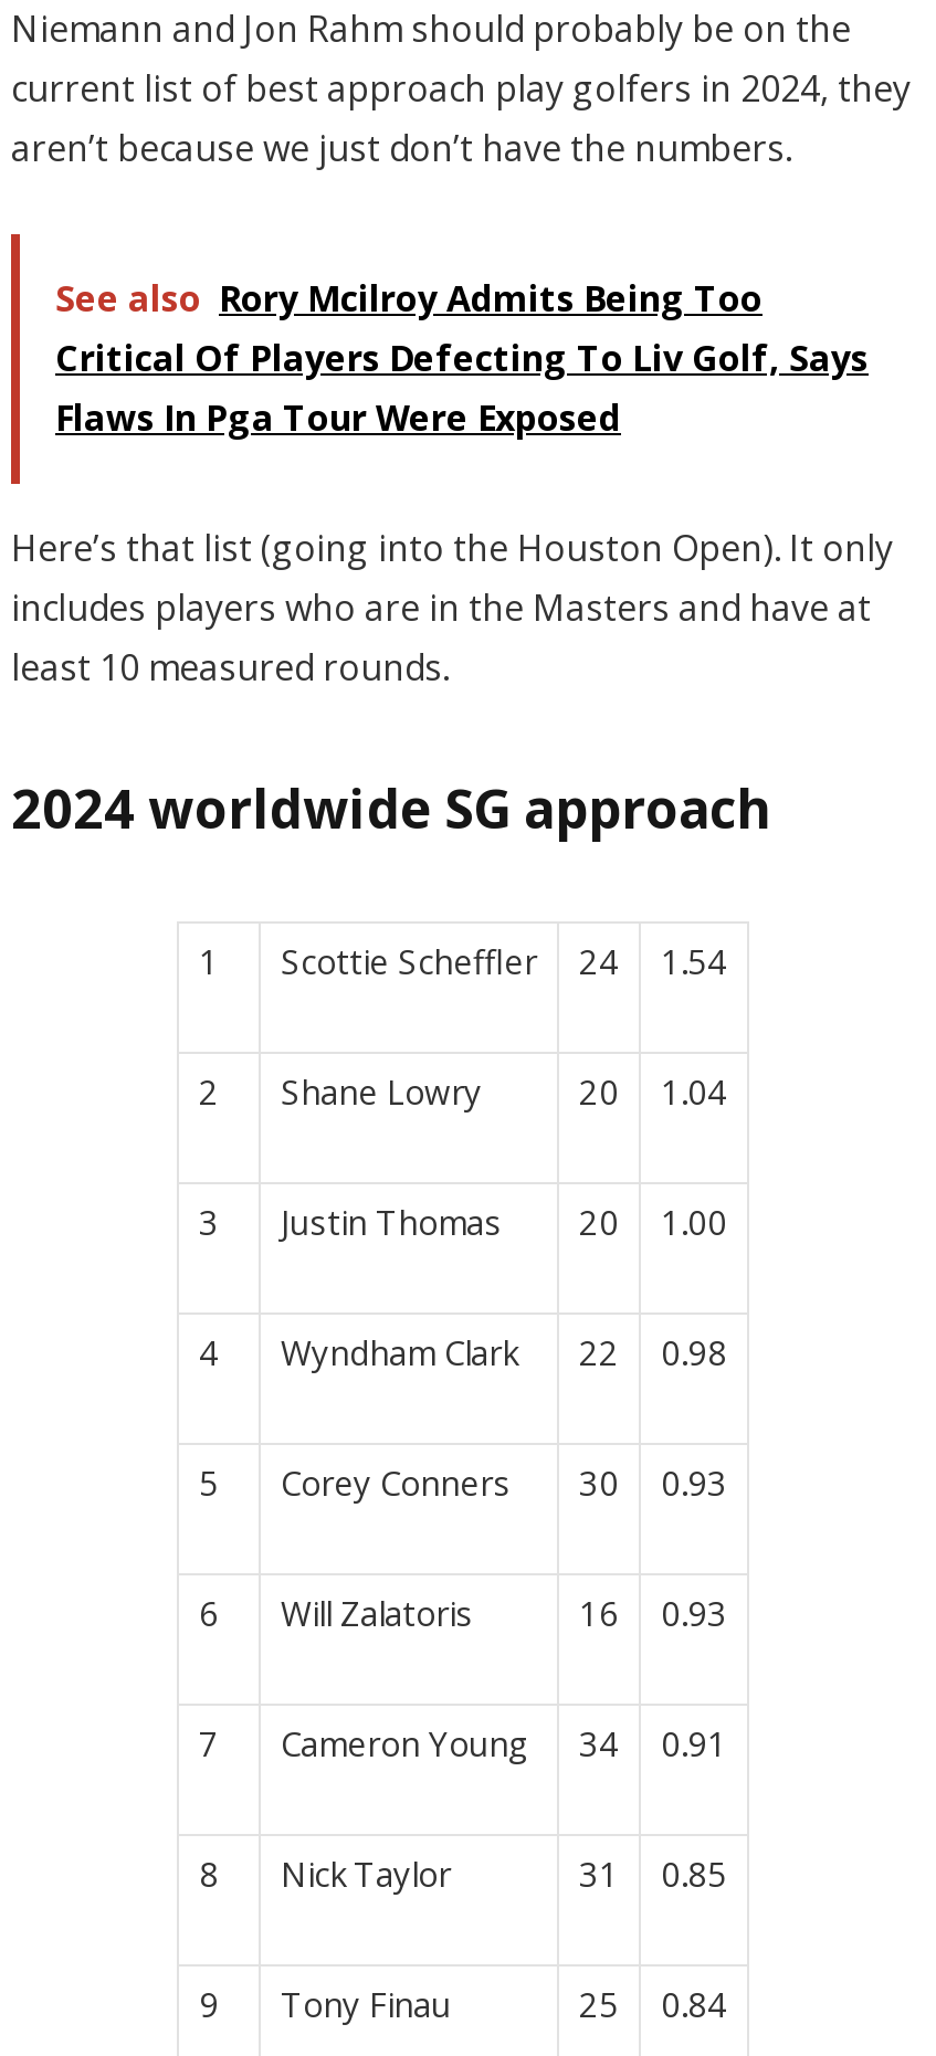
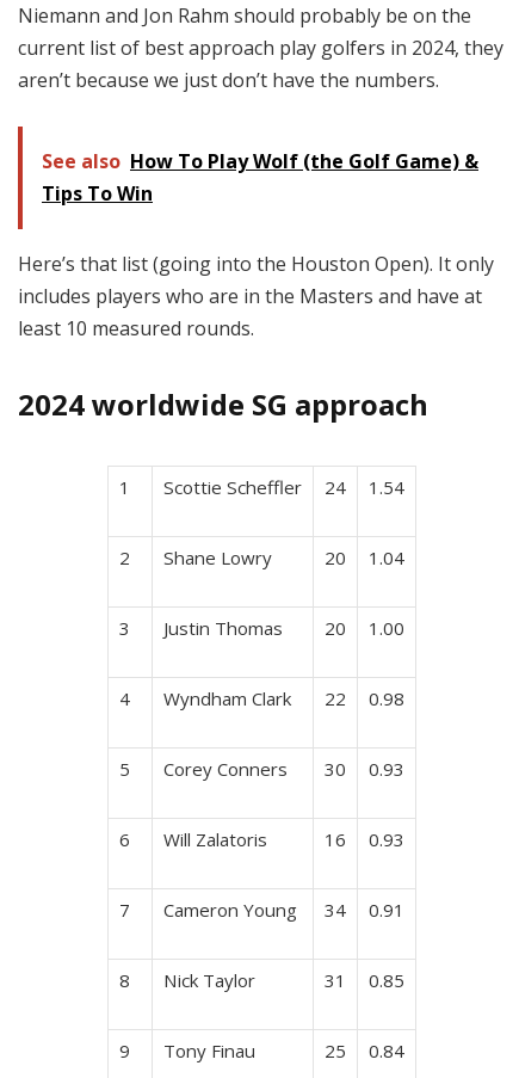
[55,274,869,441] See also Rory Mcilroy Admits Being Too | Critical Of Players Defecting To Liv Golf, Says | Flaws In Pga Tour Were Exposed -> [42,148,478,206] See also How To Play Wolf (the Golf Game) & | Tips To Win

